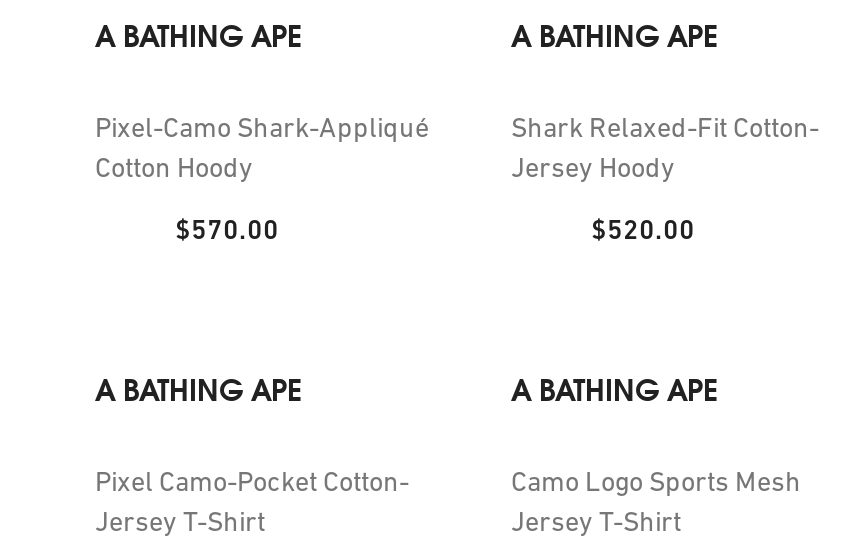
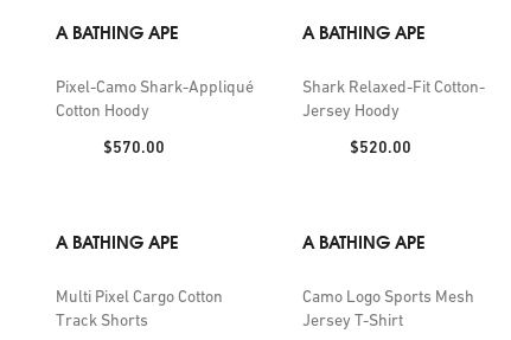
[95,466,409,538] Pixel Camo-Pocket Cotton- | Jersey T-Shirt -> [56,287,223,330] Multi Pixel Cargo Cotton | Track Shorts

